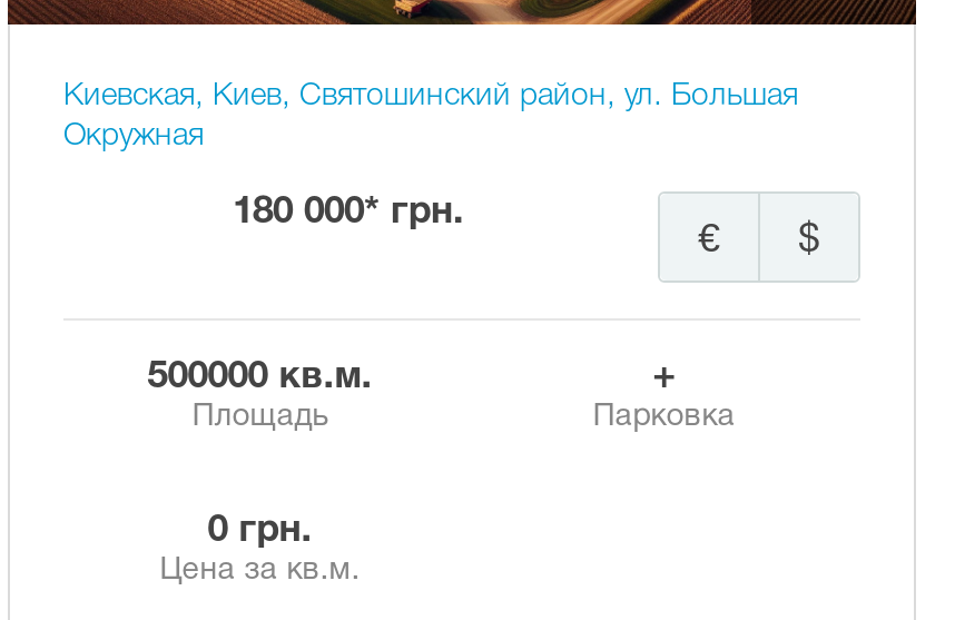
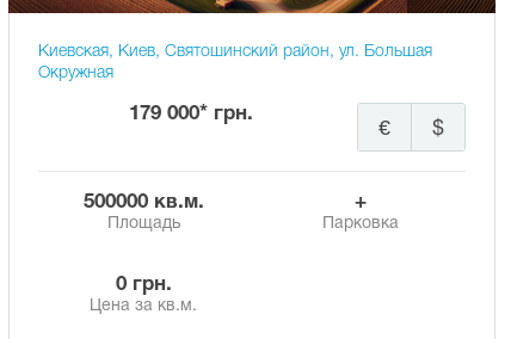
[233,196,464,229] 180 000* грн. -> [129,105,253,123] 179 000* грн.

